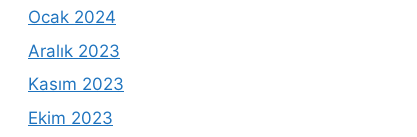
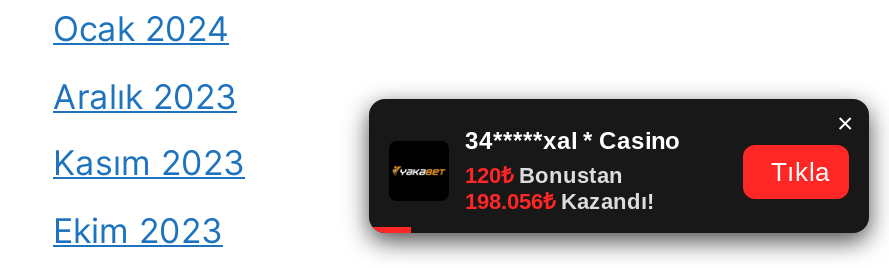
none -> [357,95,881,253] [image]

